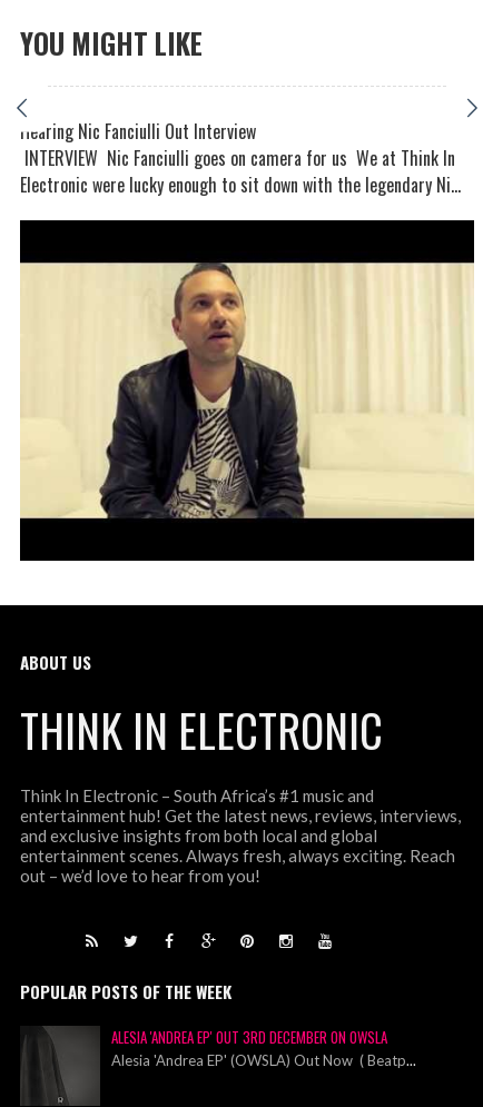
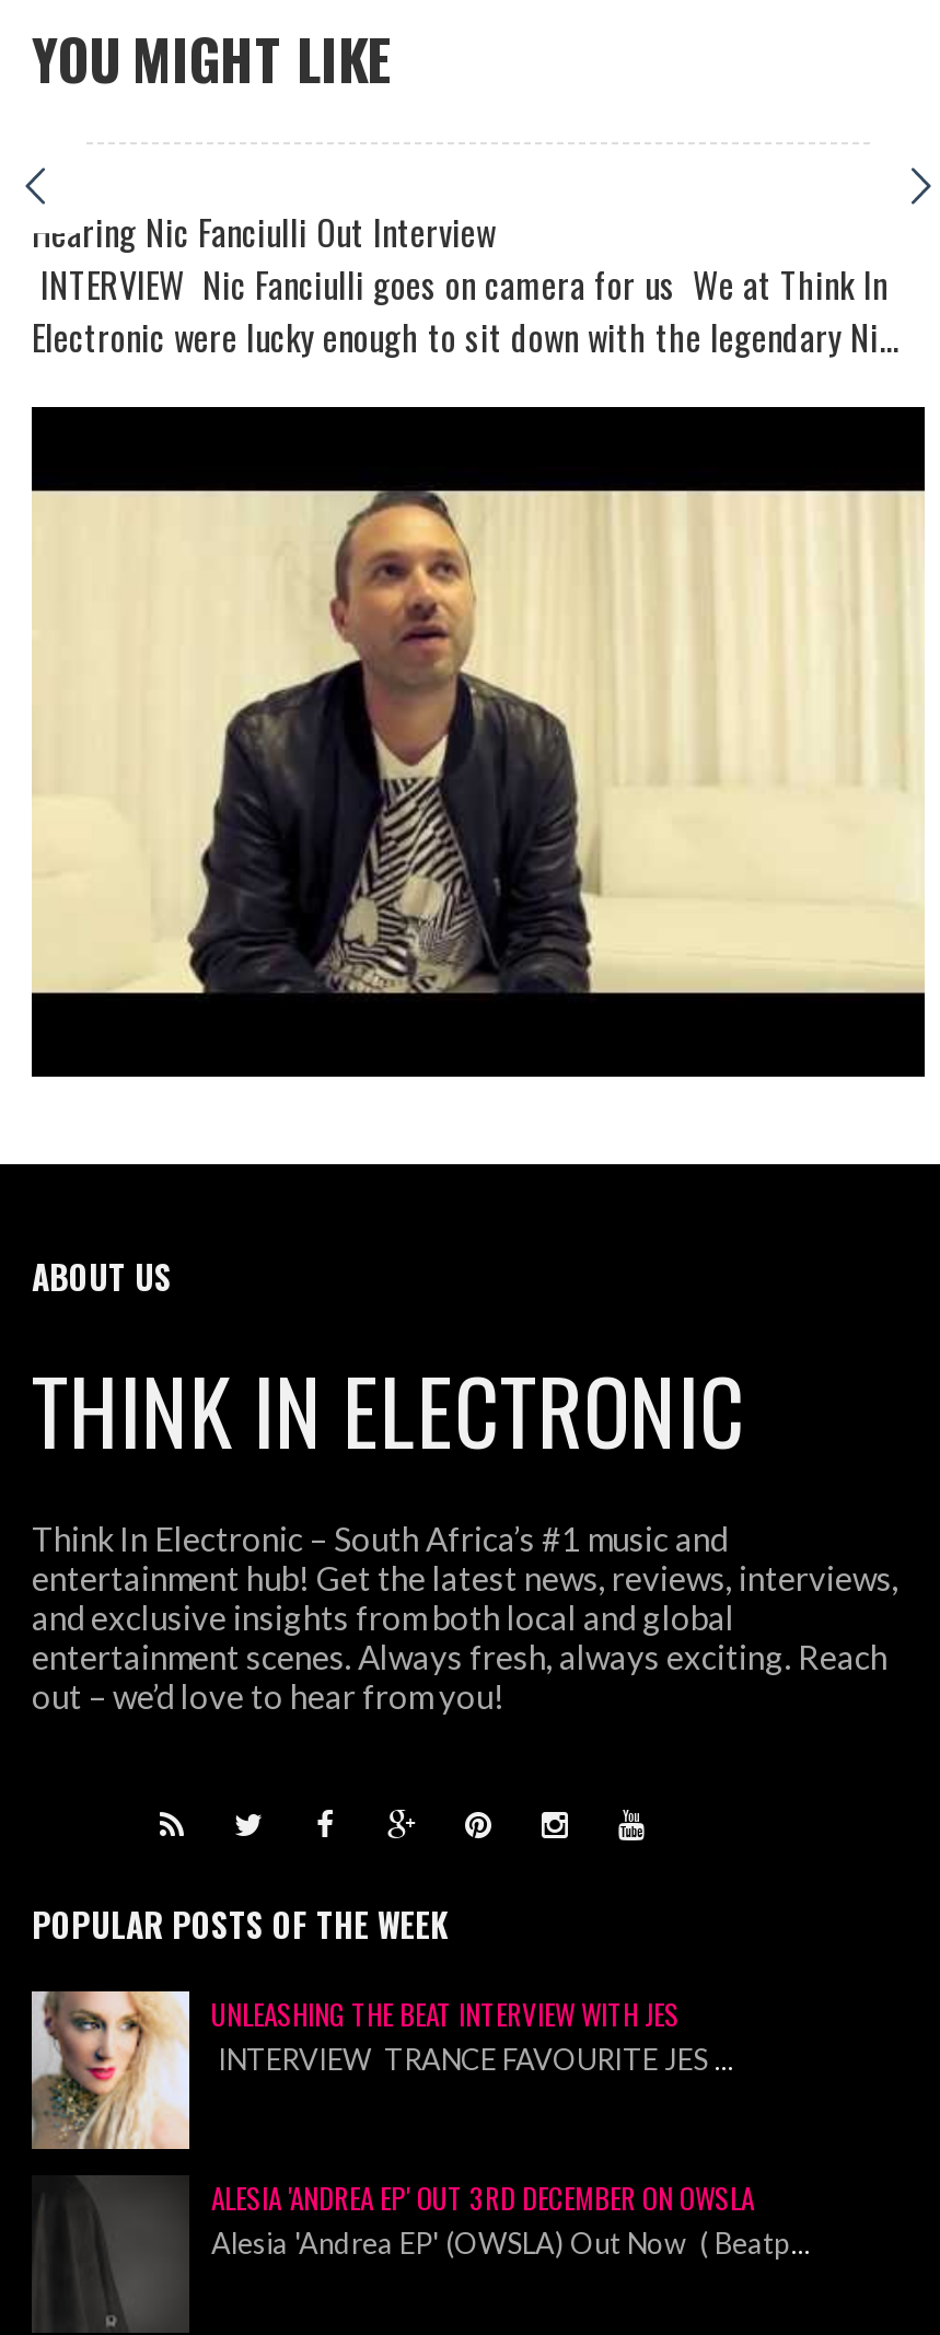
none -> [30,1989,734,2151] [image] | UNLEASHING THE BEAT INTERVIEW WITH JES | INTERVIEW TRANCE FAVOURITE JES...

